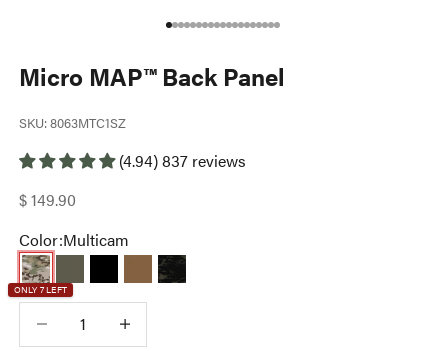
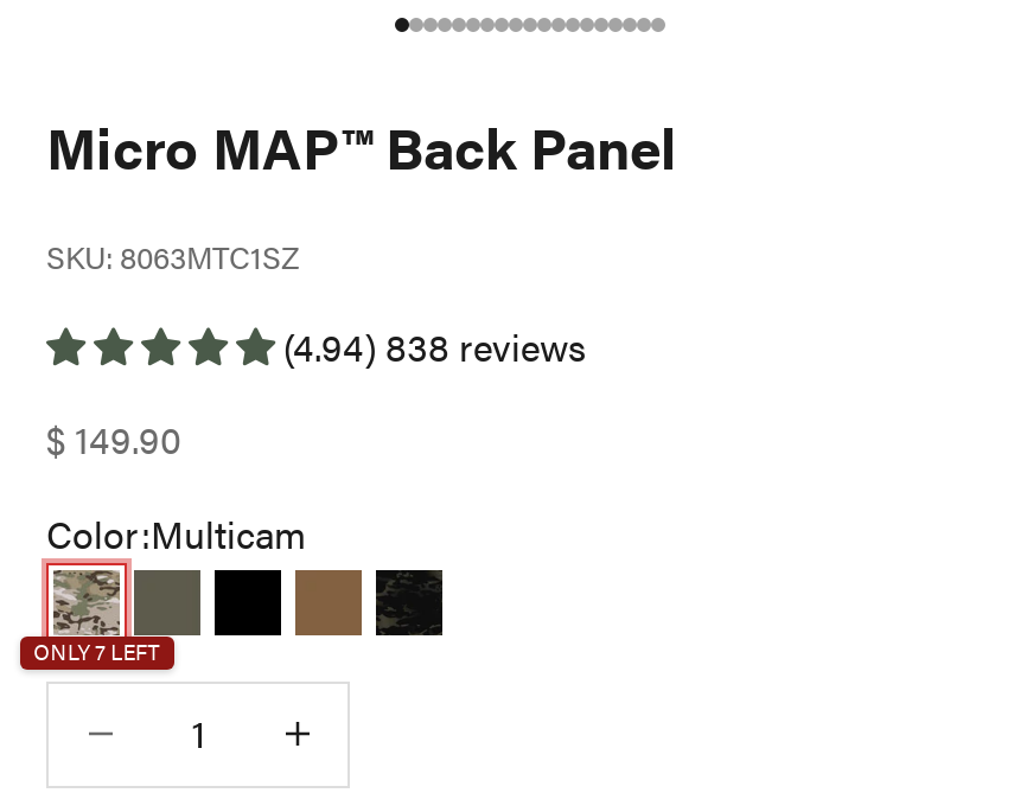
[119,149,246,172] (4.94) 837 reviews -> [283,318,587,372] (4.94) 838 reviews

